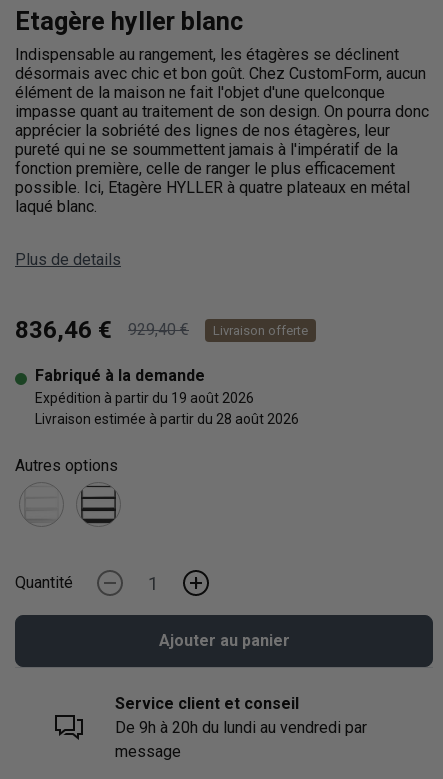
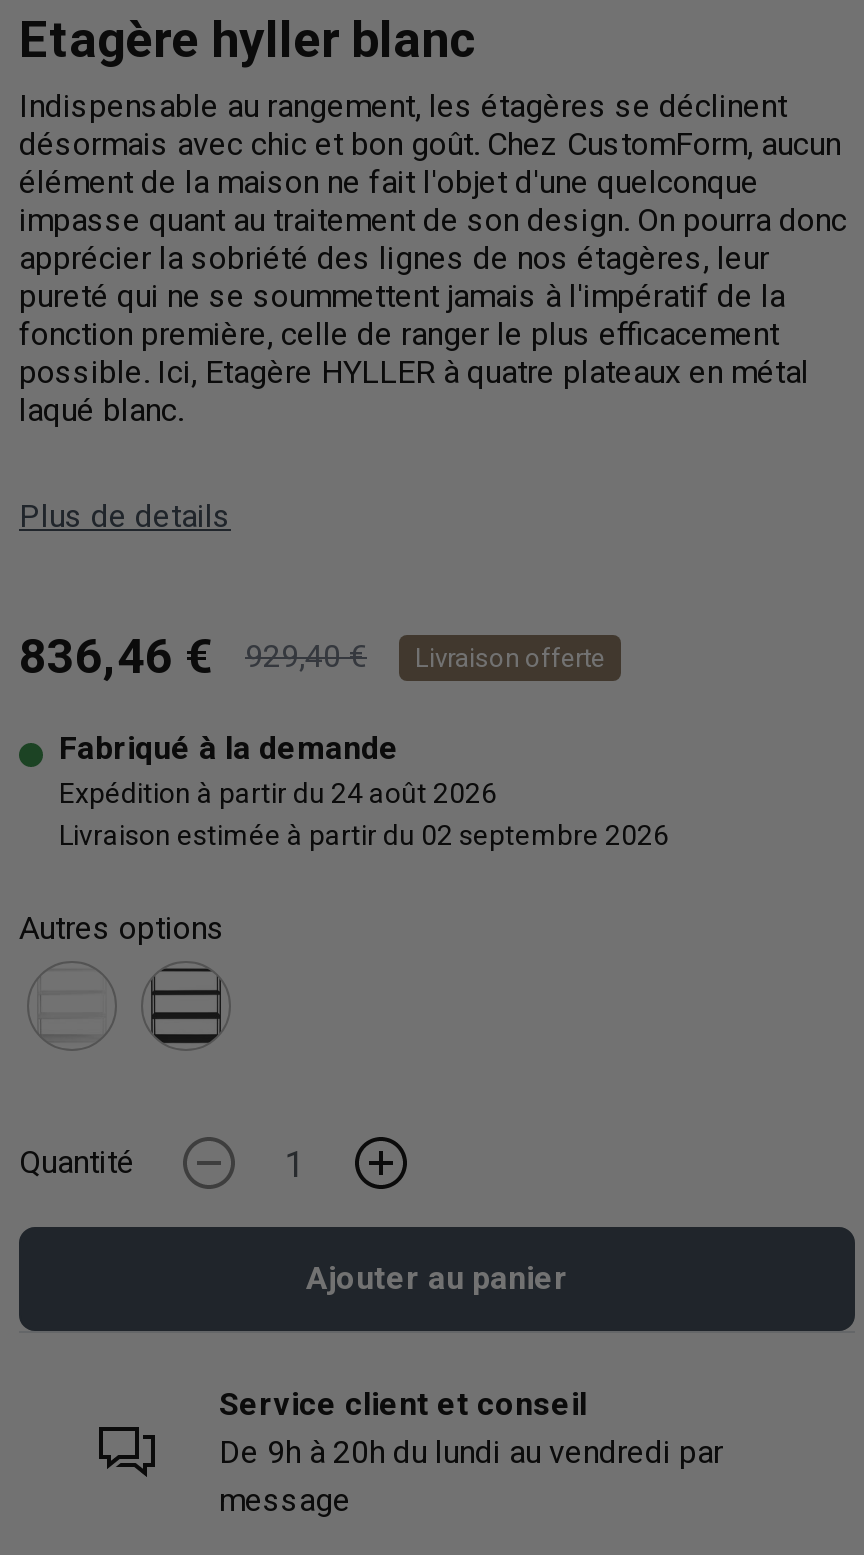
[35,390,254,406] Expédition à partir du 19 août 2026 -> [59,777,497,809] Expédition à partir du 24 août 2026
[35,411,299,427] Livraison estimée à partir du 28 août 2026 -> [59,819,669,851] Livraison estimée à partir du 02 septembre 2026

